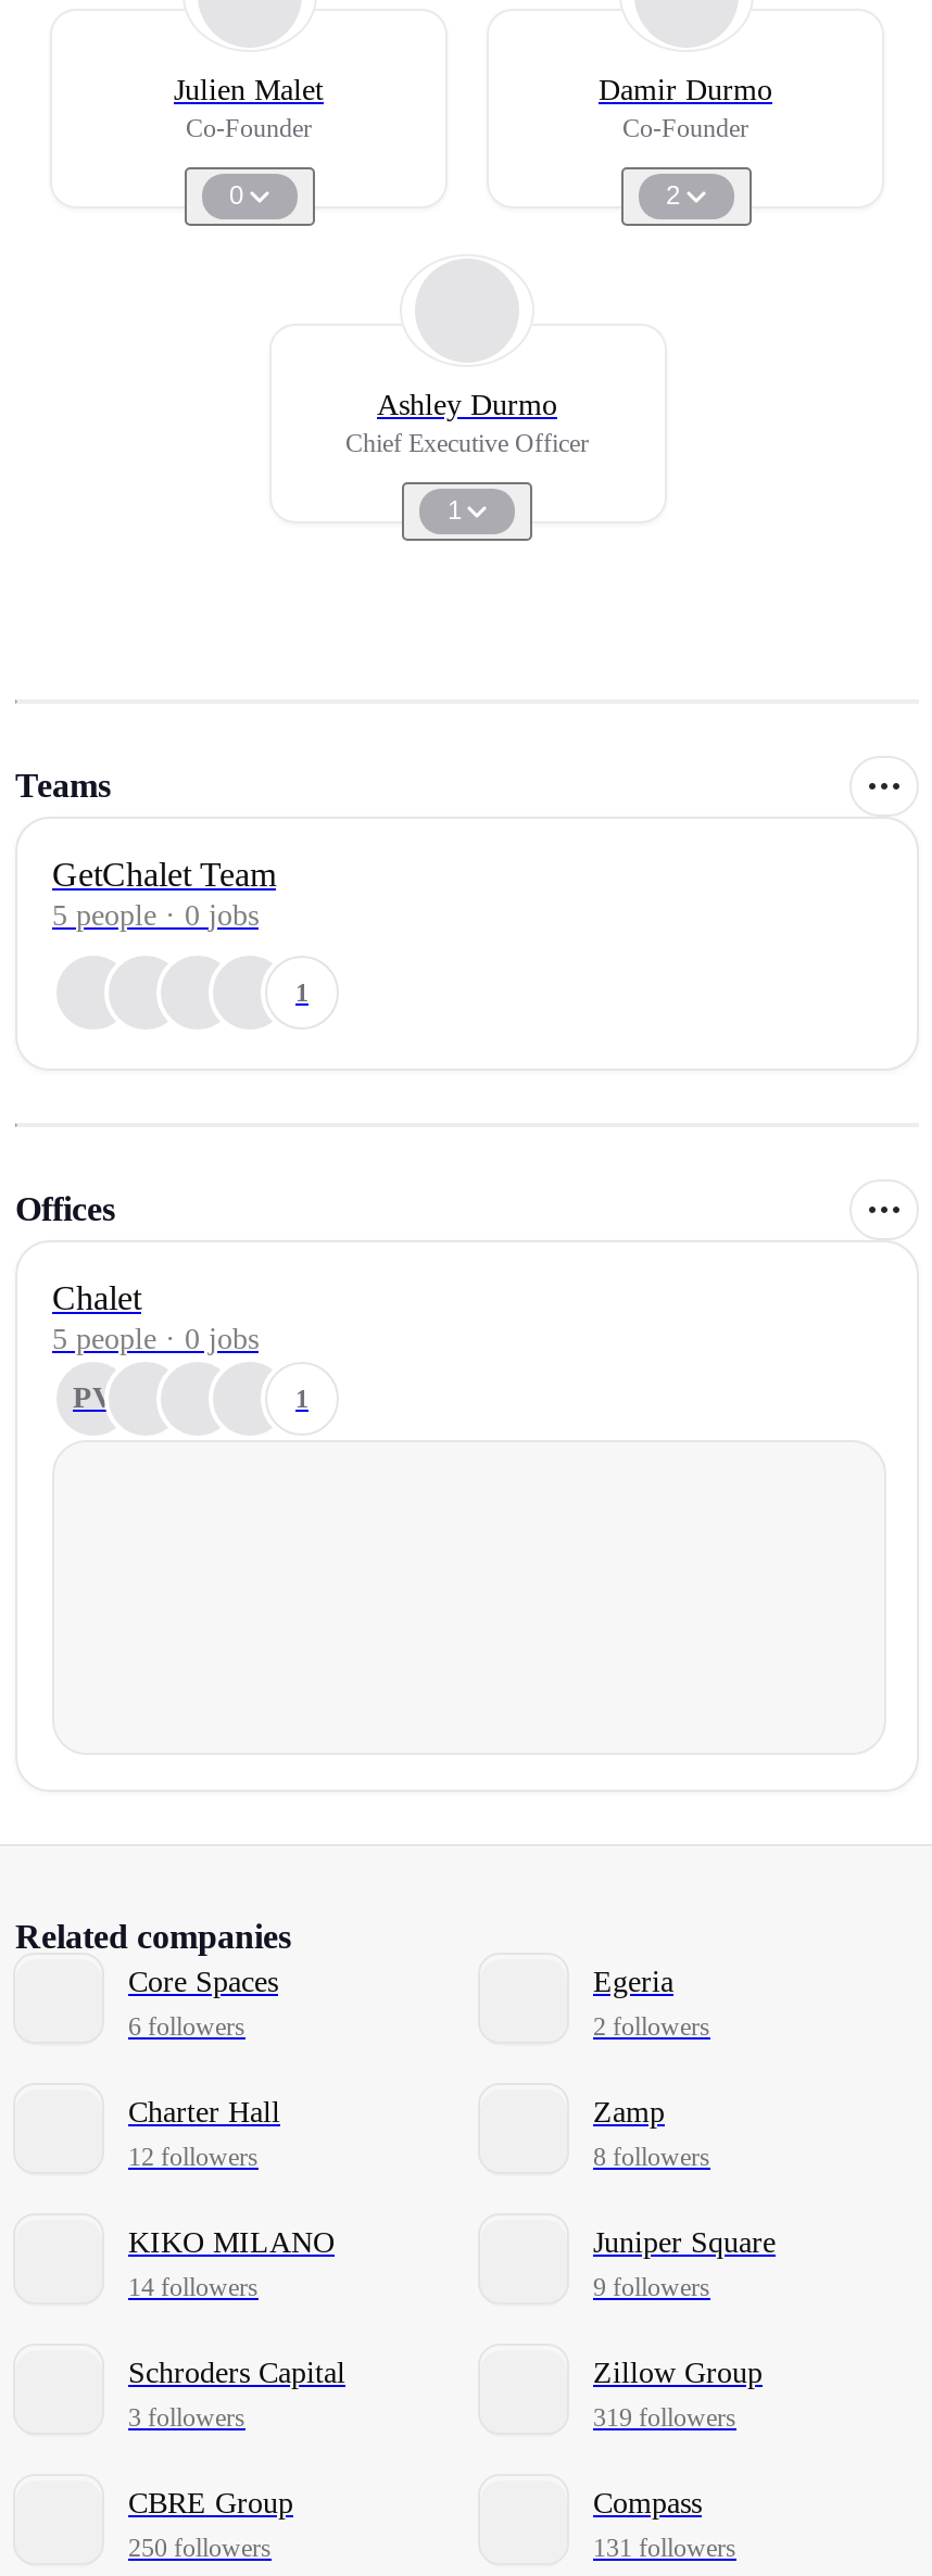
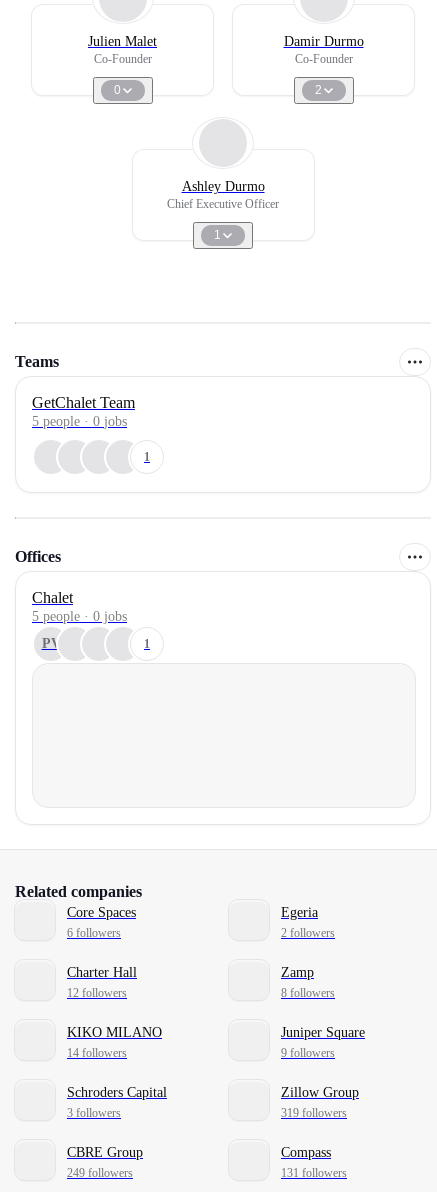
[128,2532,272,2563] 250 followers -> [67,1166,133,1180] 249 followers

